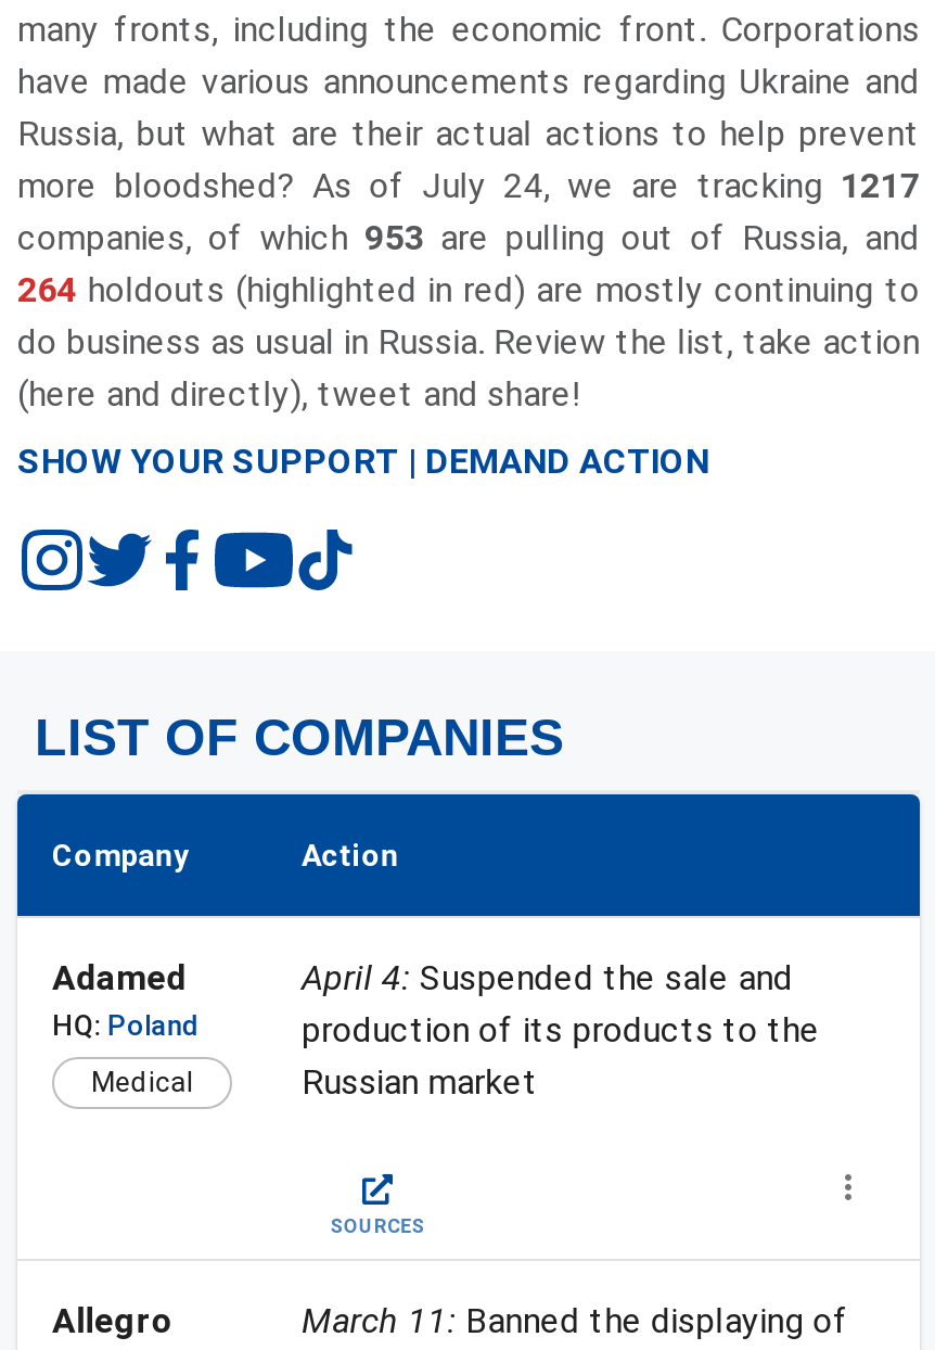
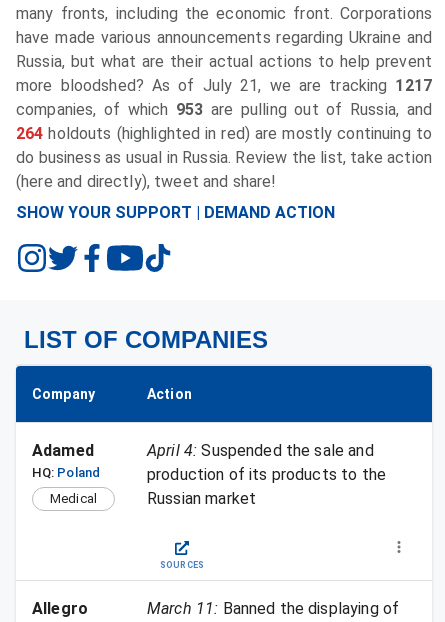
[17,165,920,206] more bloodshed? As of July 24, we are tracking 1217 -> [16,76,432,95] more bloodshed? As of July 21, we are tracking 1217

